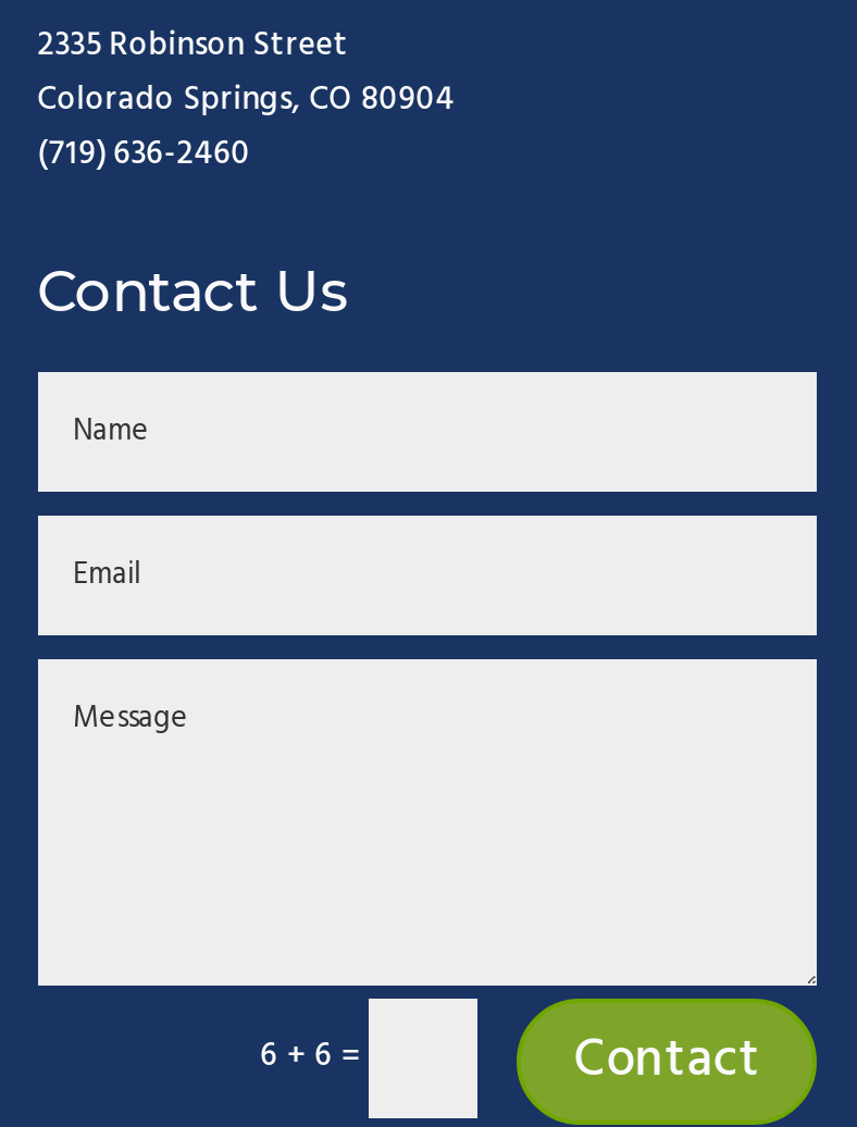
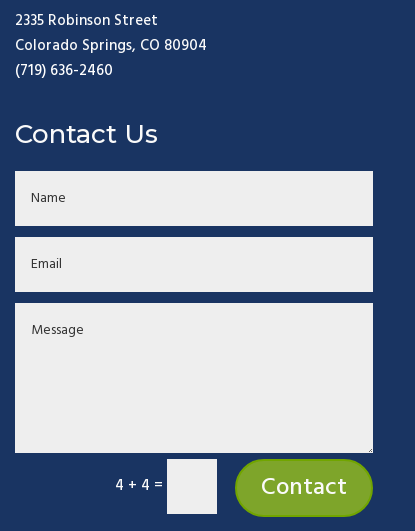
[260,1030,369,1083] 6 + 6 = -> [115,473,167,498] 4 + 4 =

